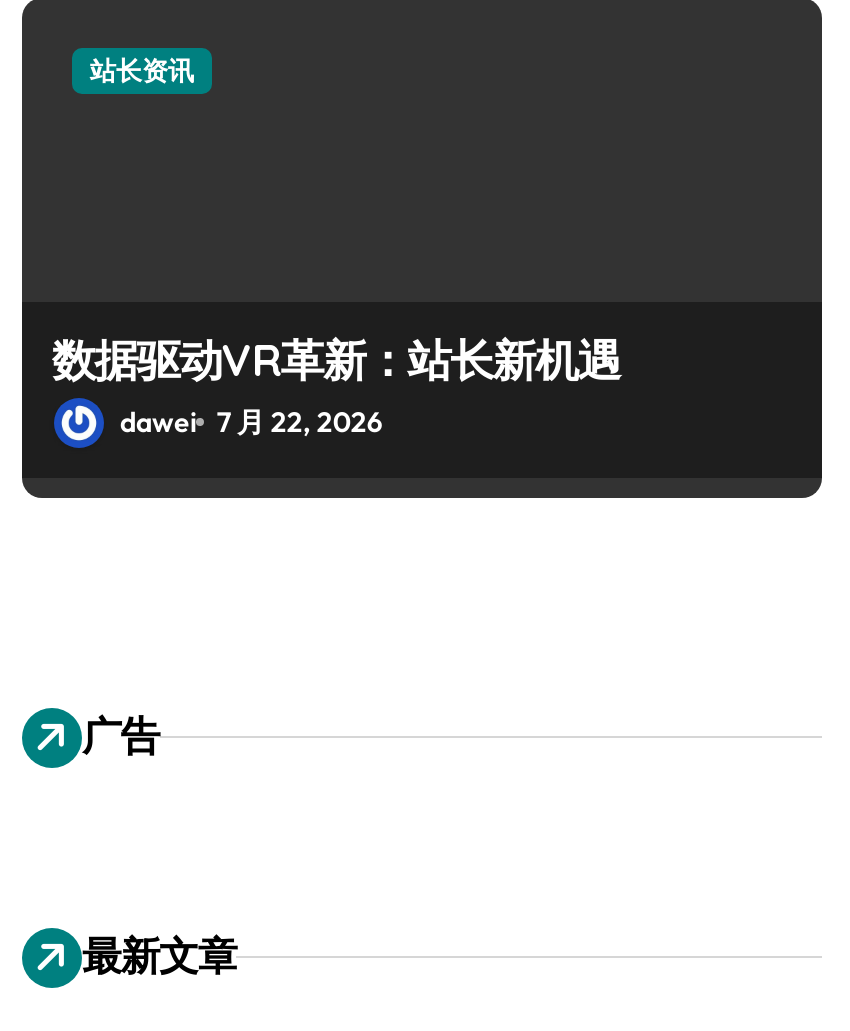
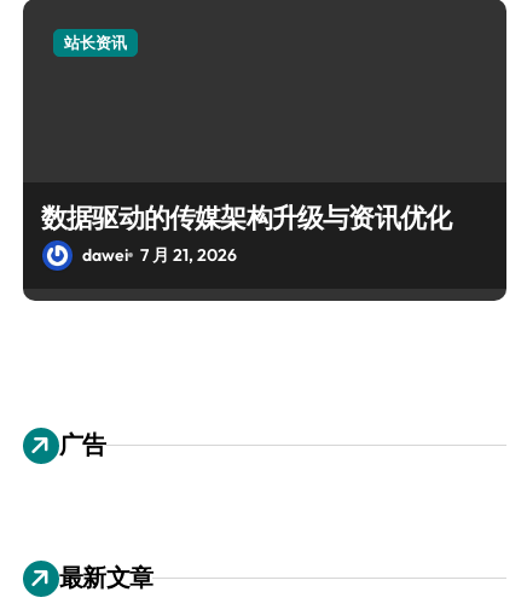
[52,332,620,440] 数据驱动VR革新：站长新机遇 | dawei 7 月 22, 2026 -> [41,201,451,266] 数据驱动的传媒架构升级与资讯优化 | dawei 7 月 21, 2026

